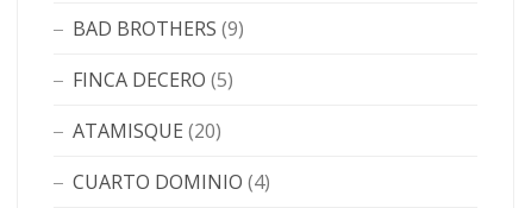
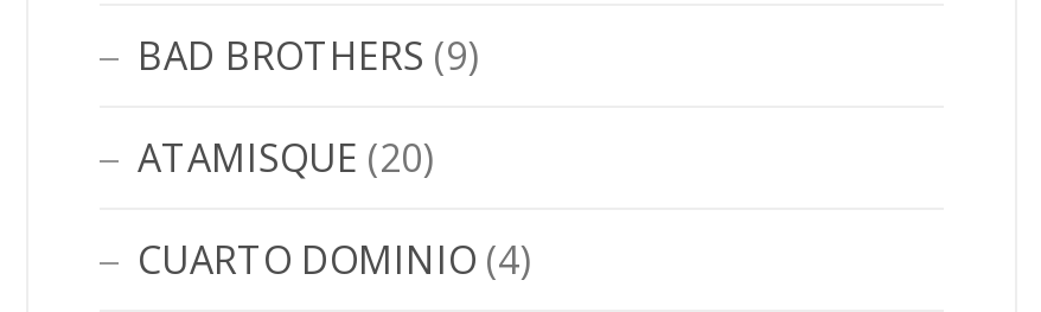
[73,67,233,93] FINCA DECERO (5) -> none

